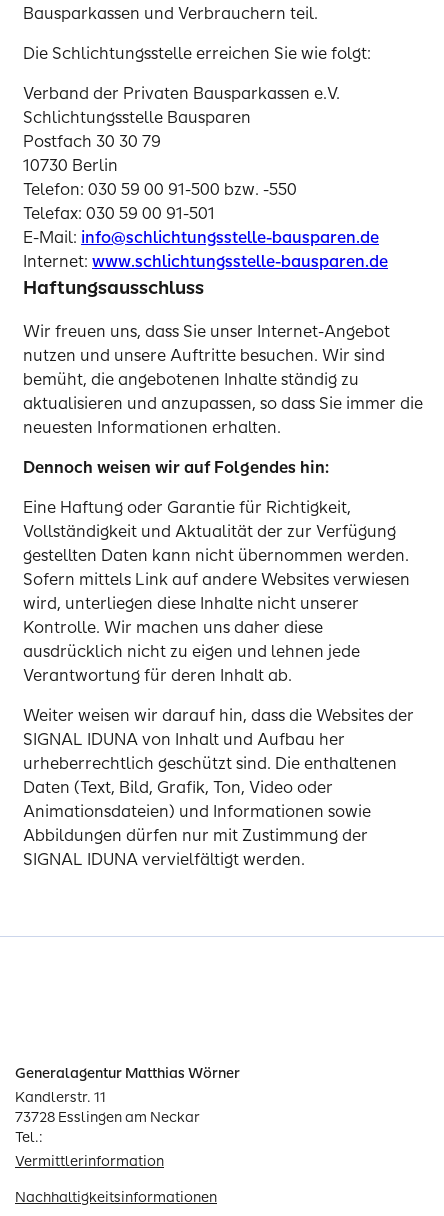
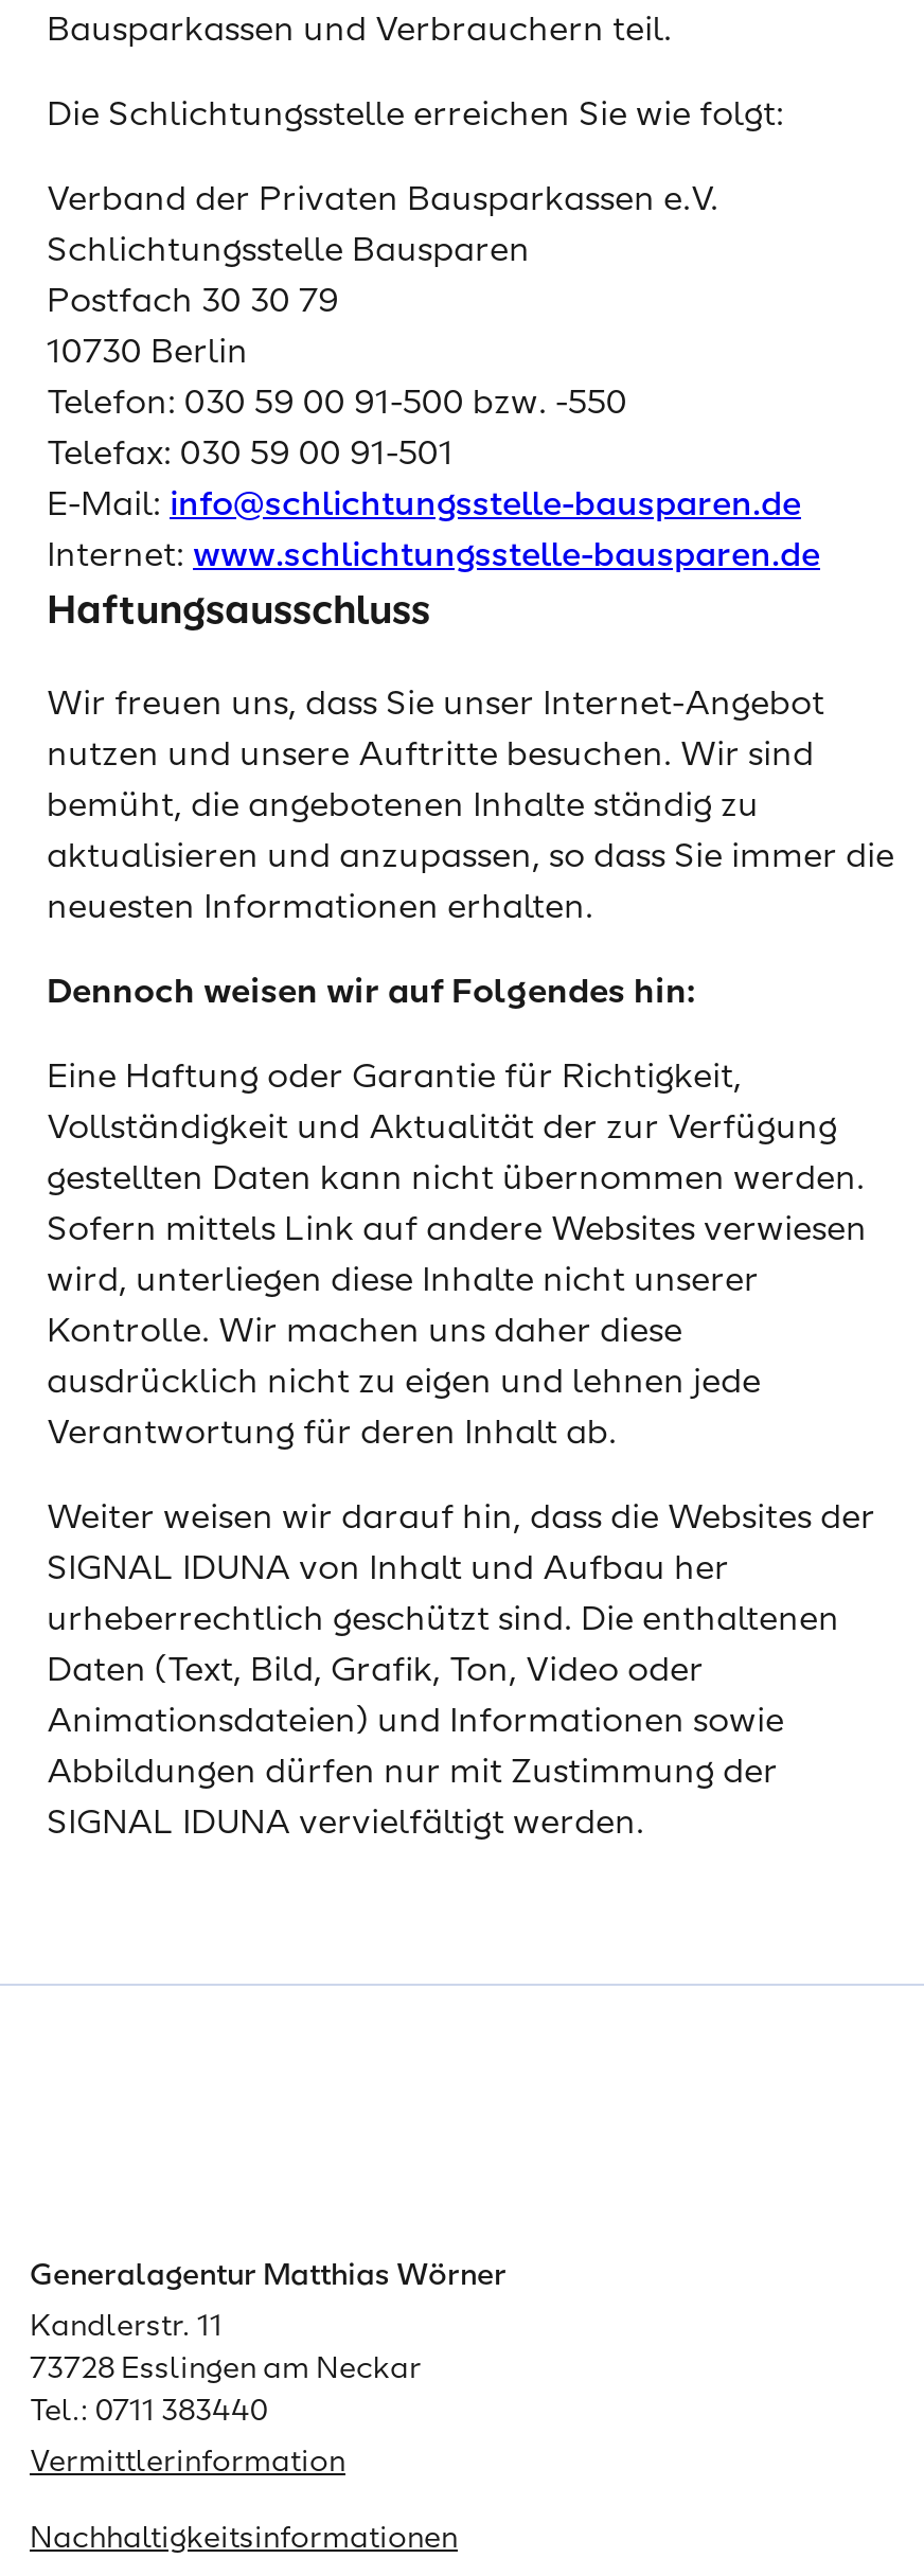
[15,1129,43,1146] Tel.: -> [30,2394,267,2430] Tel.: 0711 383440

